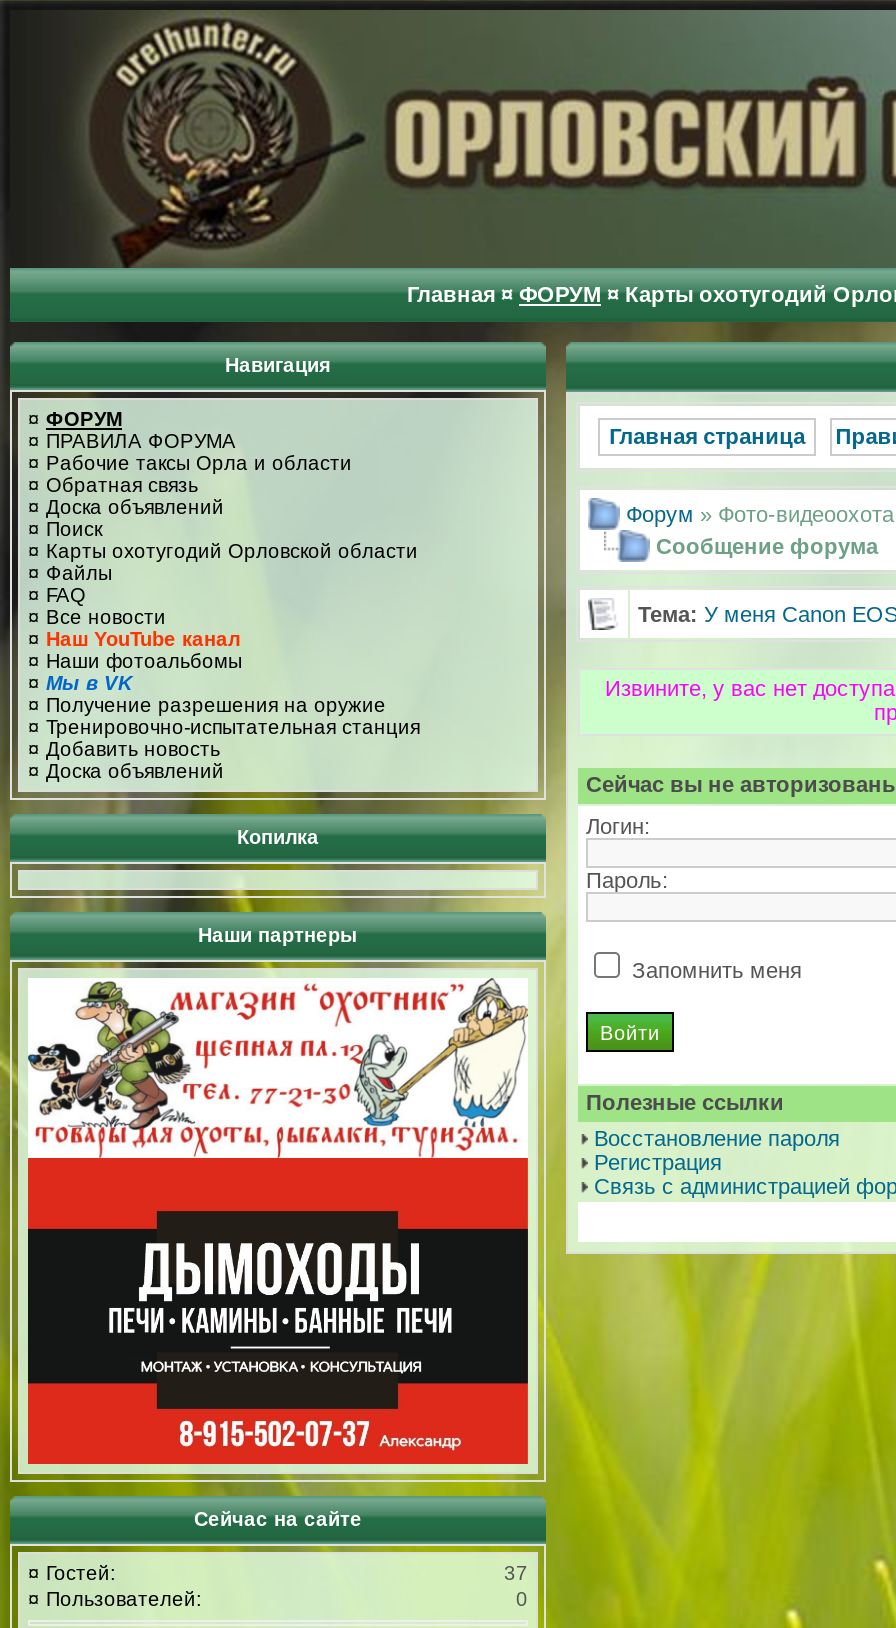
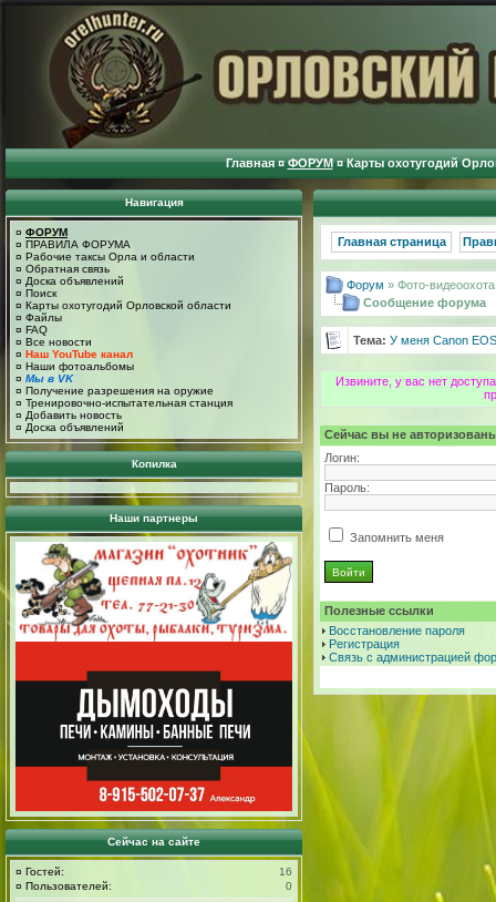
[504,1562,528,1584] 37 -> [279,865,292,878] 16

